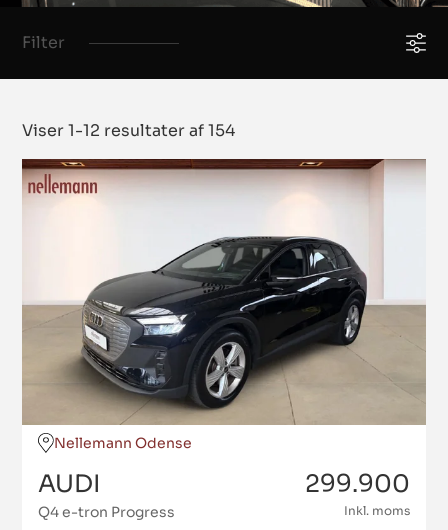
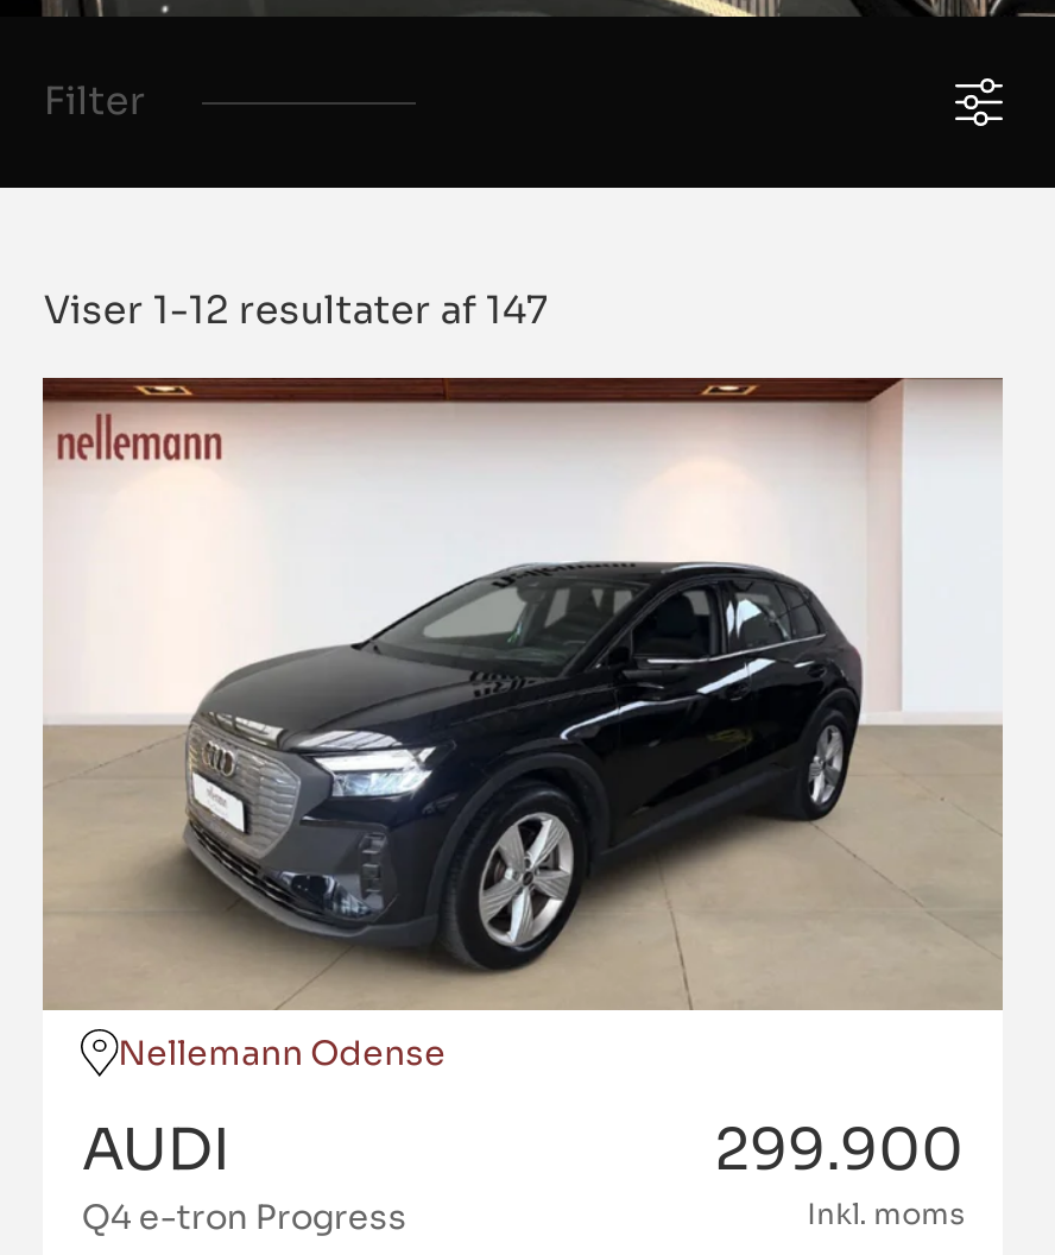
[22,120,235,141] Viser 1-12 resultater af 154 -> [44,285,547,335] Viser 1-12 resultater af 147

